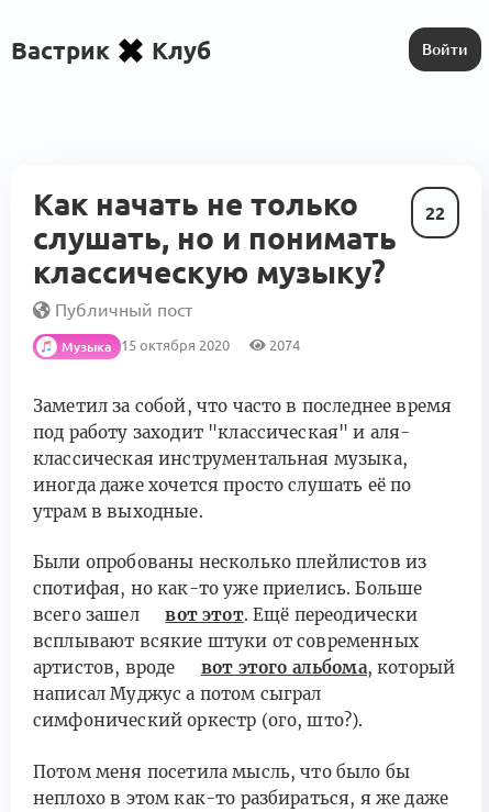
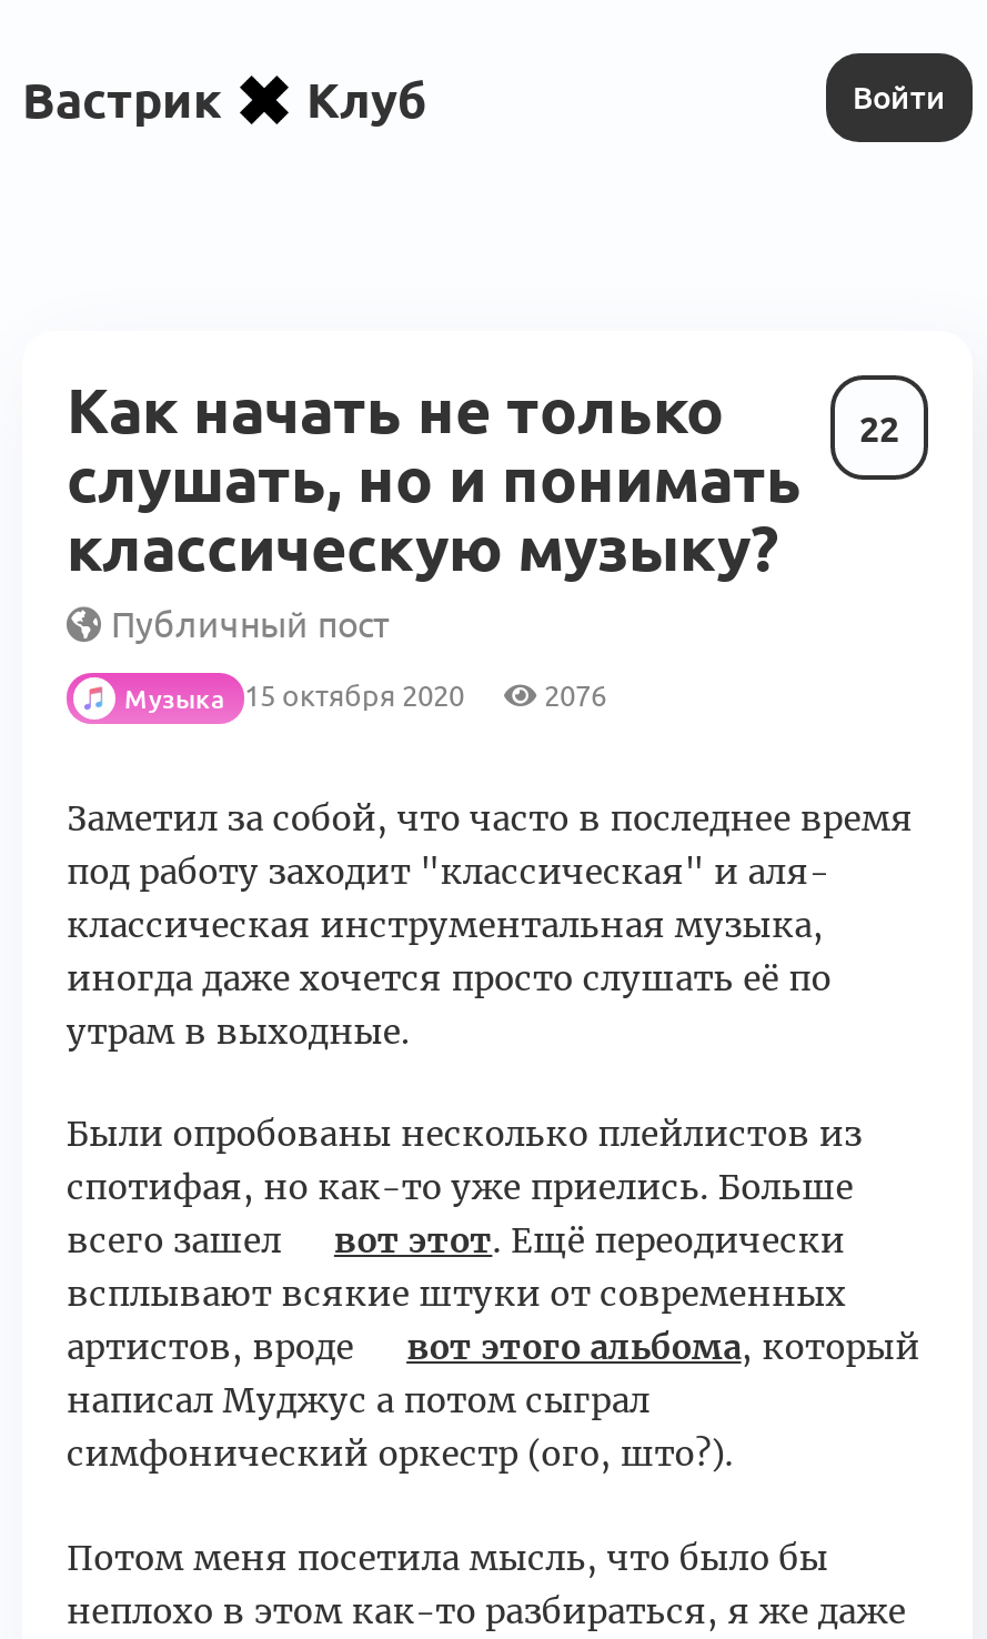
[266,337,300,352] 2074 -> [537,679,606,710] 2076

